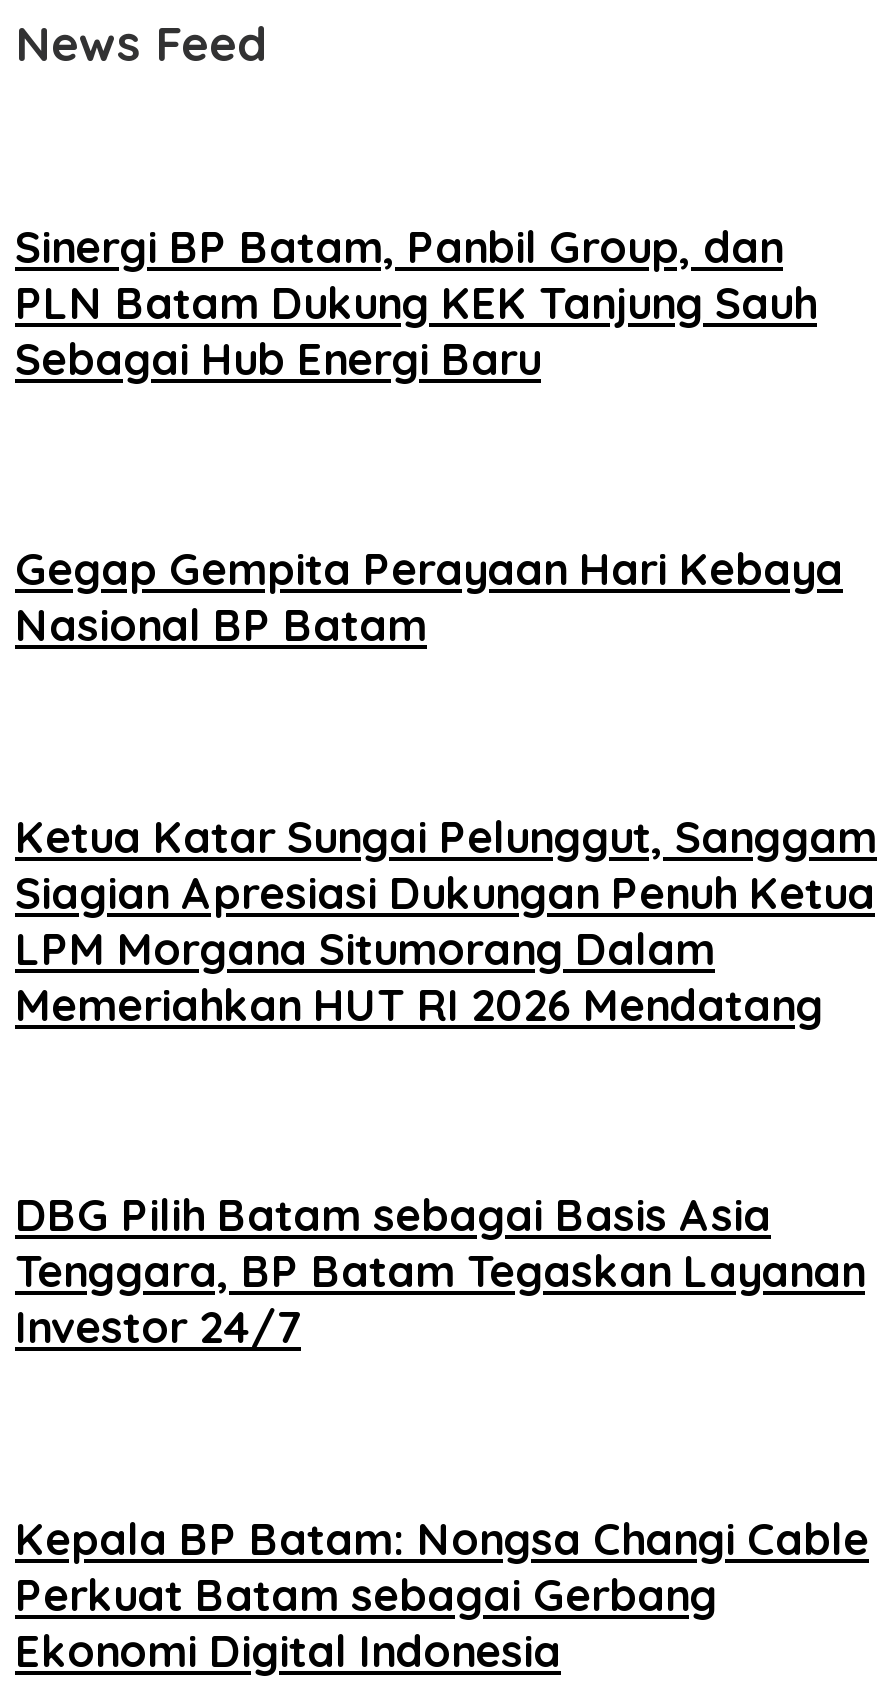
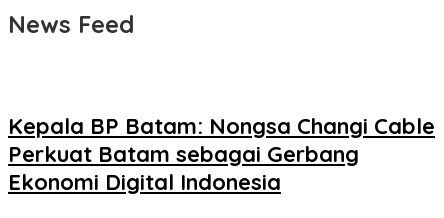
[15,218,817,386] Sinergi BP Batam, Panbil Group, dan | PLN Batam Dukung KEK Tanjung Sauh | Sebagai Hub Energi Baru -> none
[15,541,843,653] Gegap Gempita Perayaan Hari Kebaya | Nasional BP Batam -> none
[15,808,877,1032] Ketua Katar Sungai Pelunggut, Sanggam | Siagian Apresiasi Dukungan Penuh Ketua | LPM Morgana Situmorang Dalam | Memeriahkan HUT RI 2026 Mendatang -> none
[15,1187,865,1355] DBG Pilih Batam sebagai Basis Asia | Tenggara, BP Batam Tegaskan Layanan | Investor 24/7 -> none

